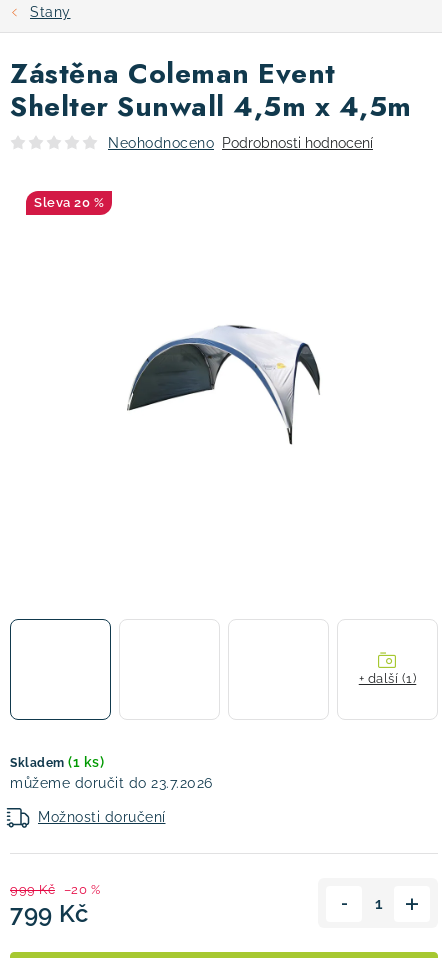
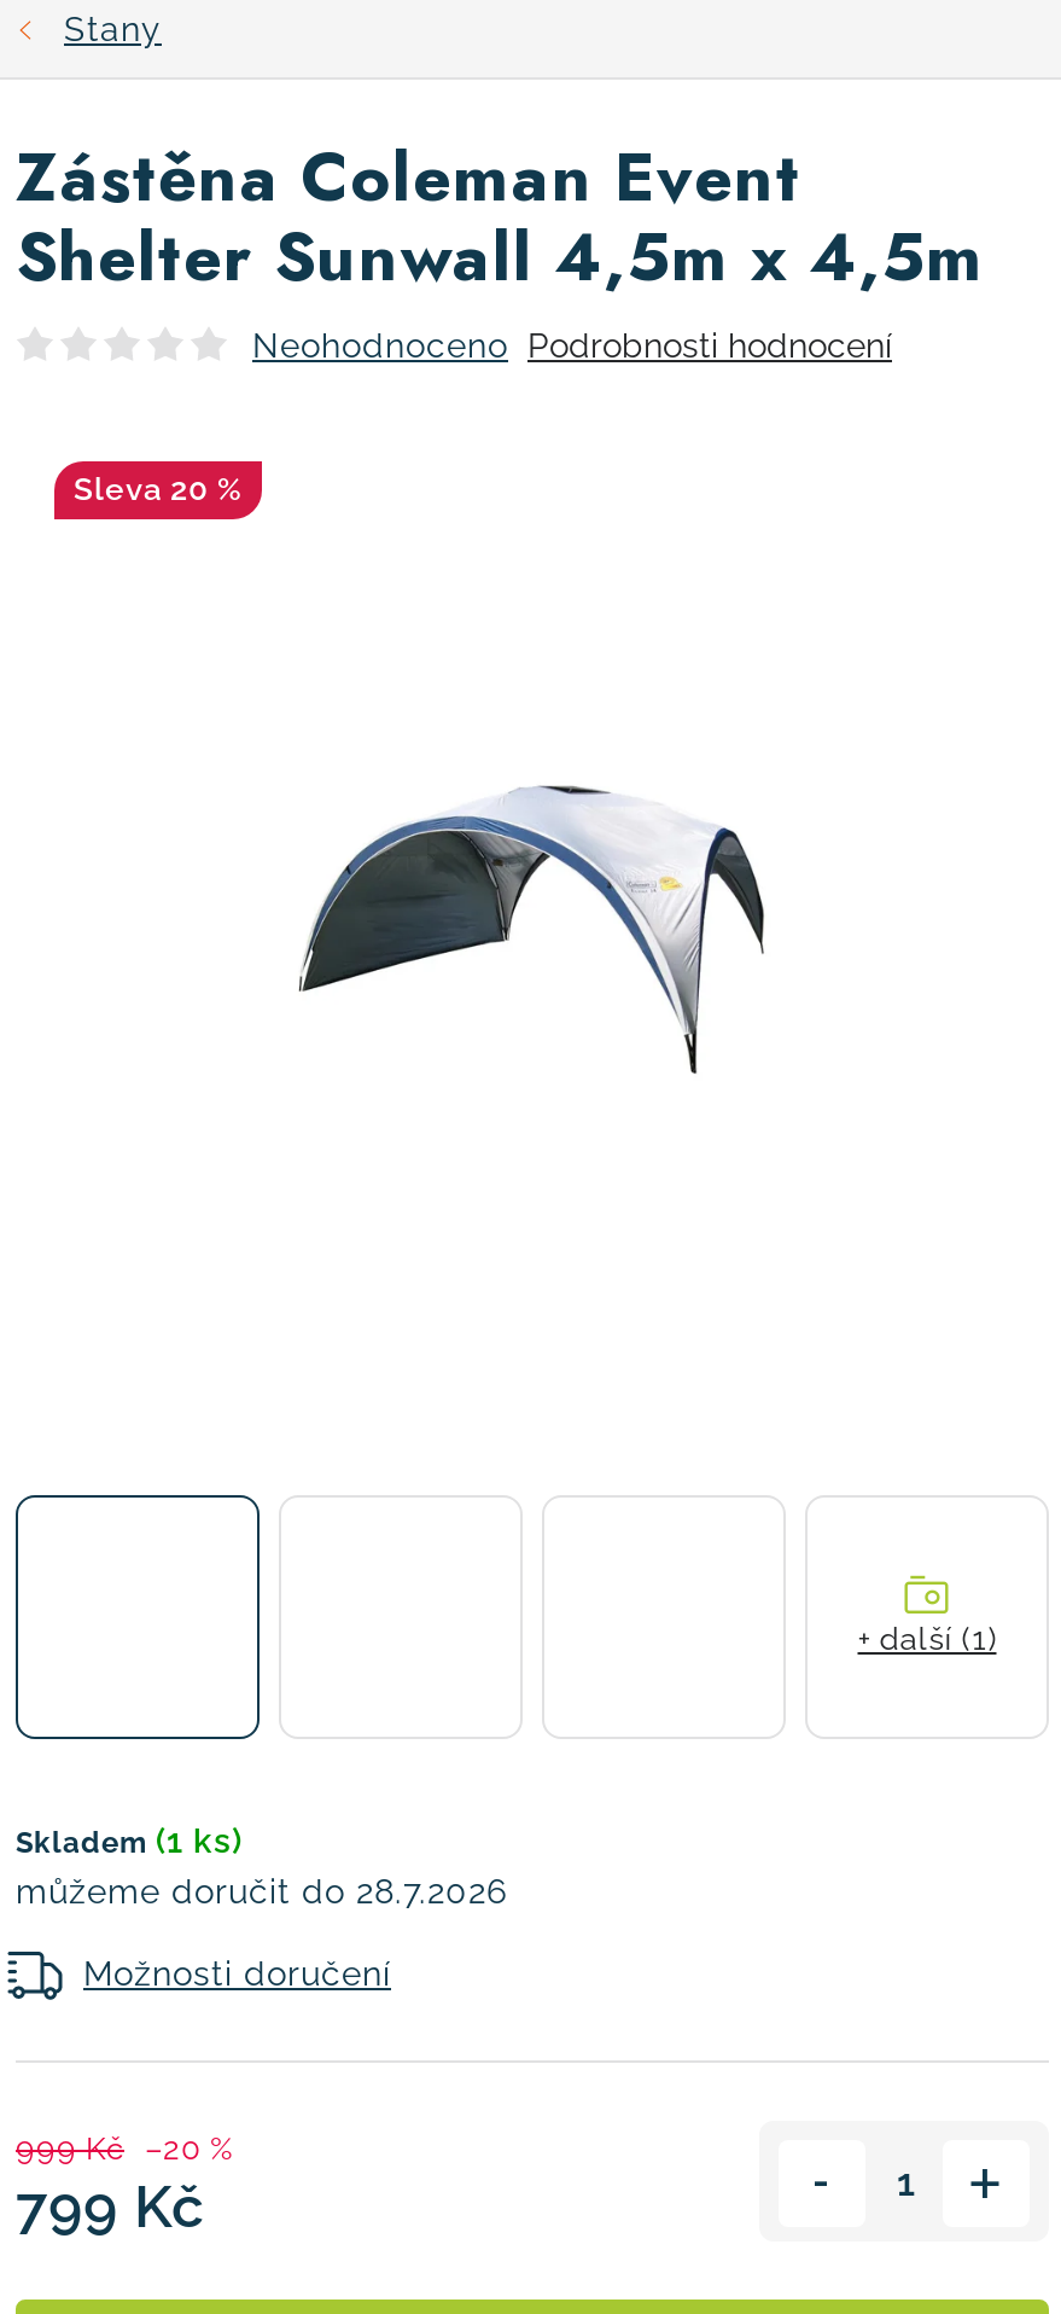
[151,775,212,791] 23.7.2026 -> [356,1872,507,1911] 28.7.2026

